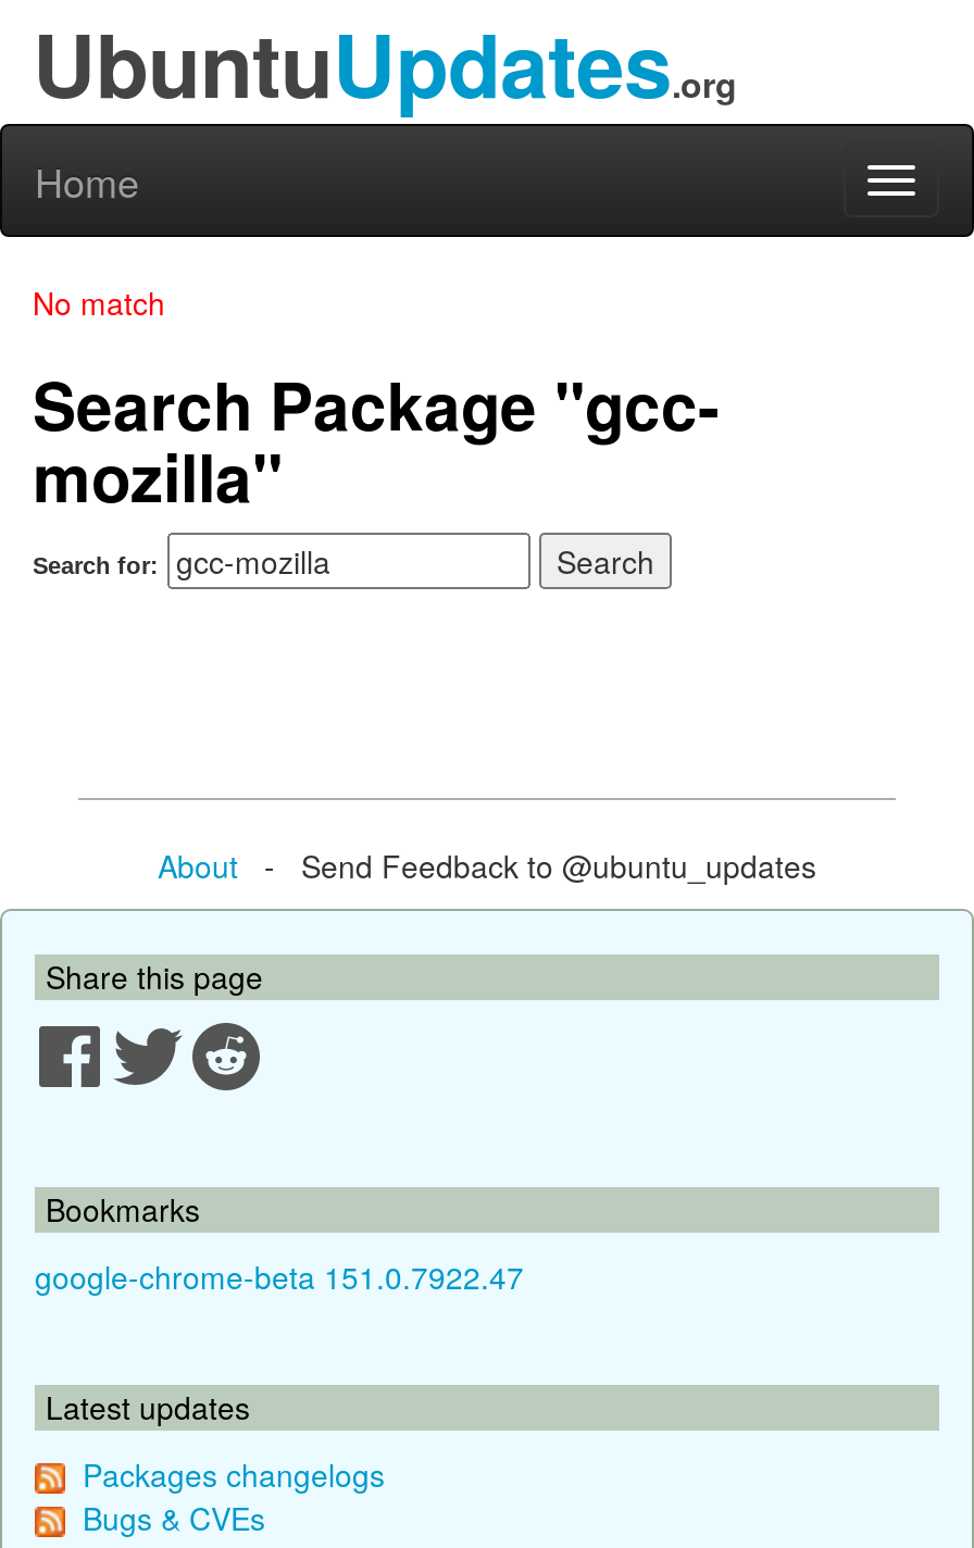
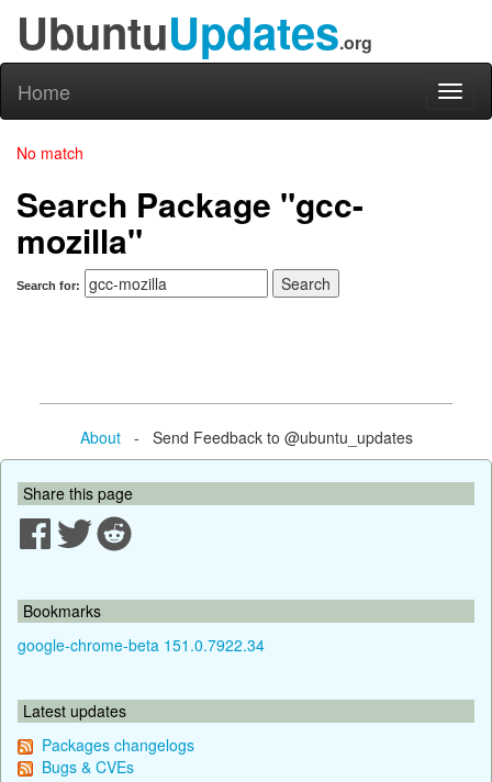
[35,1254,524,1297] google-chrome-beta 151.0.7922.47 -> [18,633,265,655] google-chrome-beta 151.0.7922.34

